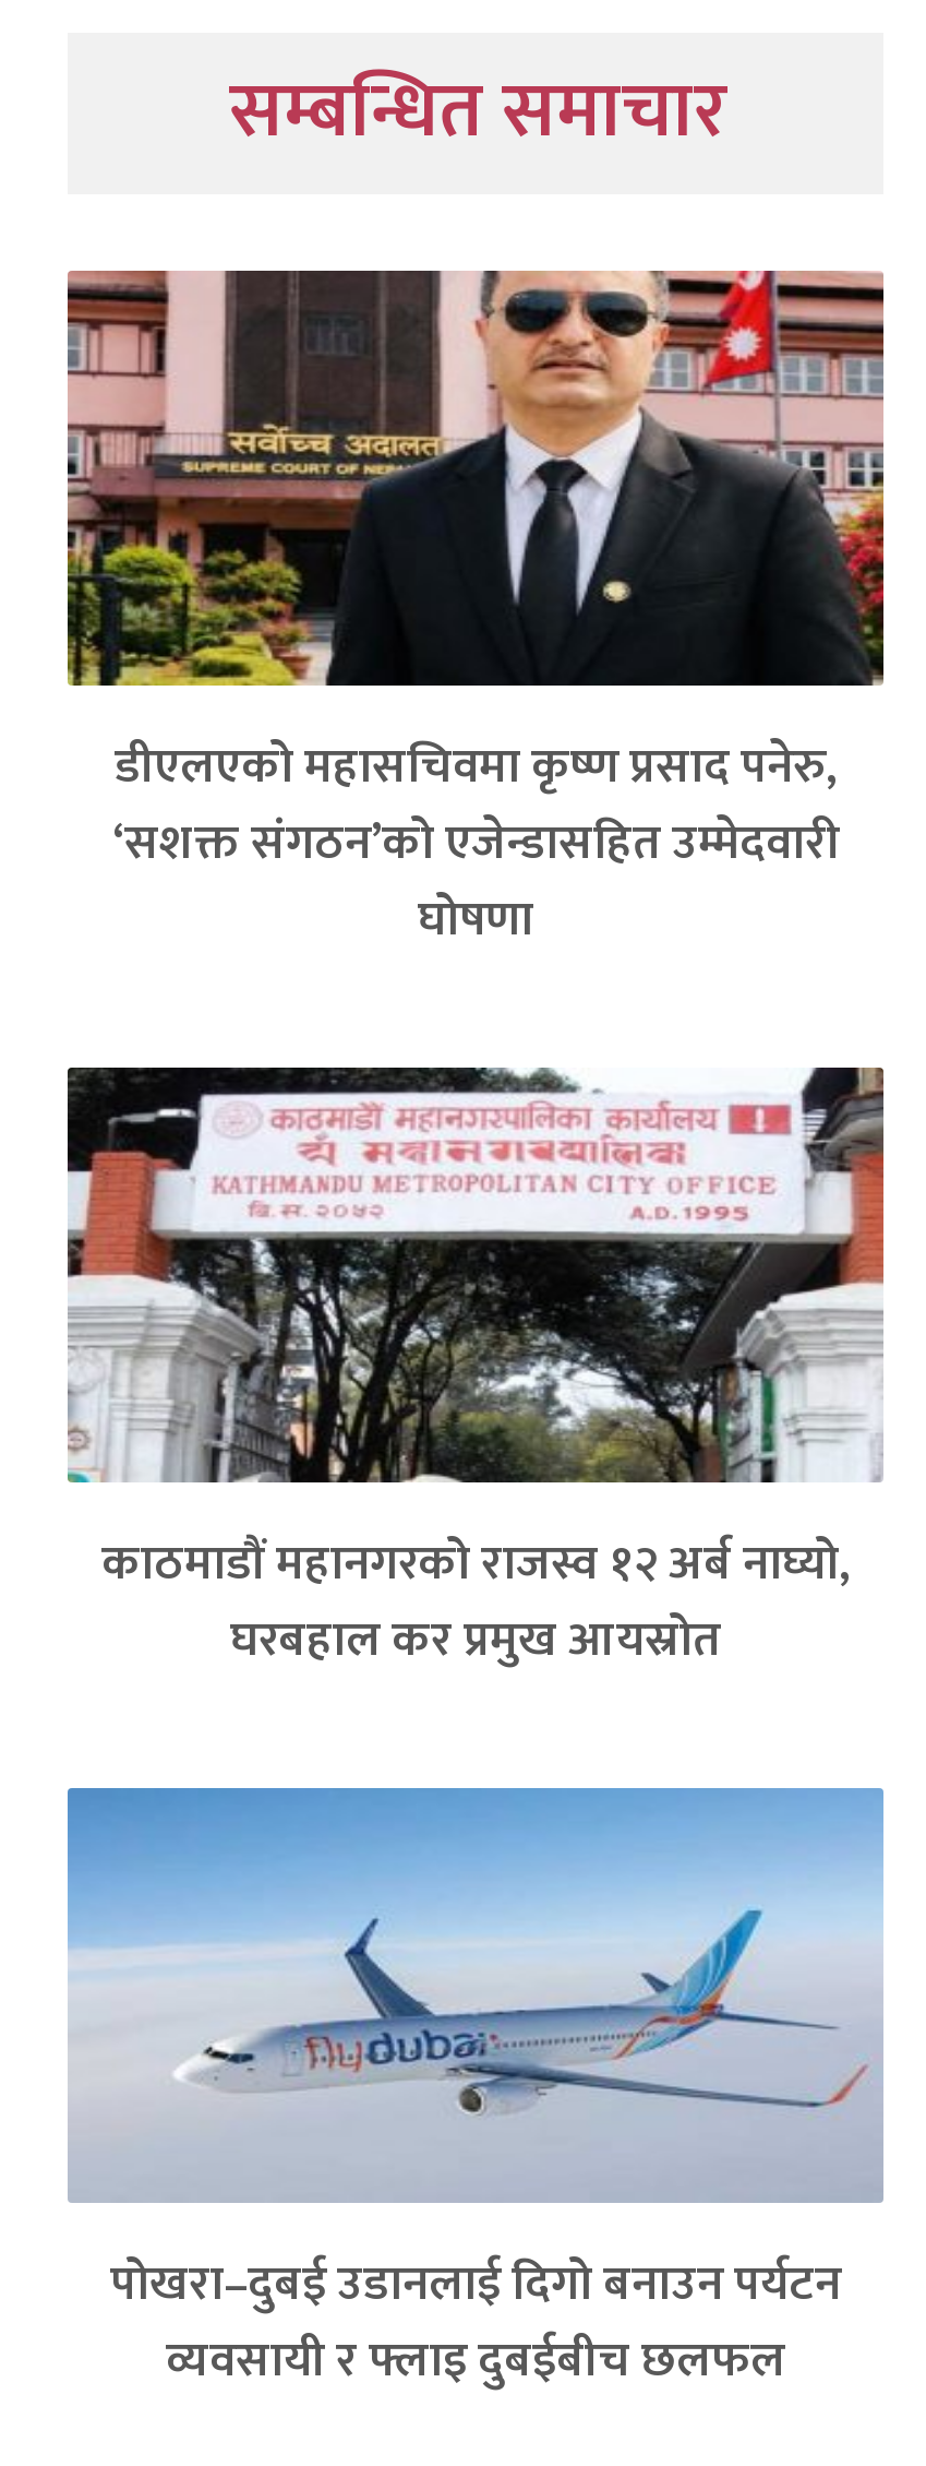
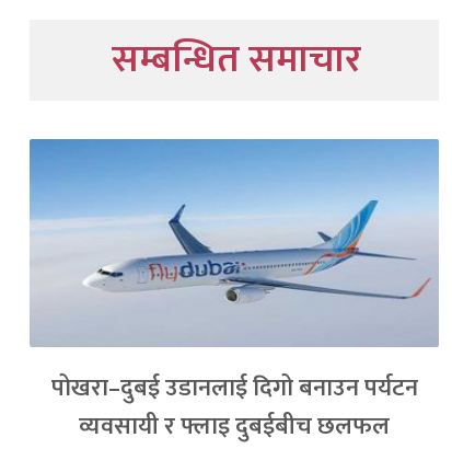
[65,267,886,961] [image] | डीएलएको महासचिवमा कृष्ण प्रसाद पनेरु, | ‘सशक्त संगठन’को एजेन्डासहित उम्मेदवारी | घोषणा -> none
[65,1064,886,1681] [image] | काठमाडौं महानगरको राजस्व १२ अर्ब नाघ्यो, | घरबहाल कर प्रमुख आयस्रोत -> none

